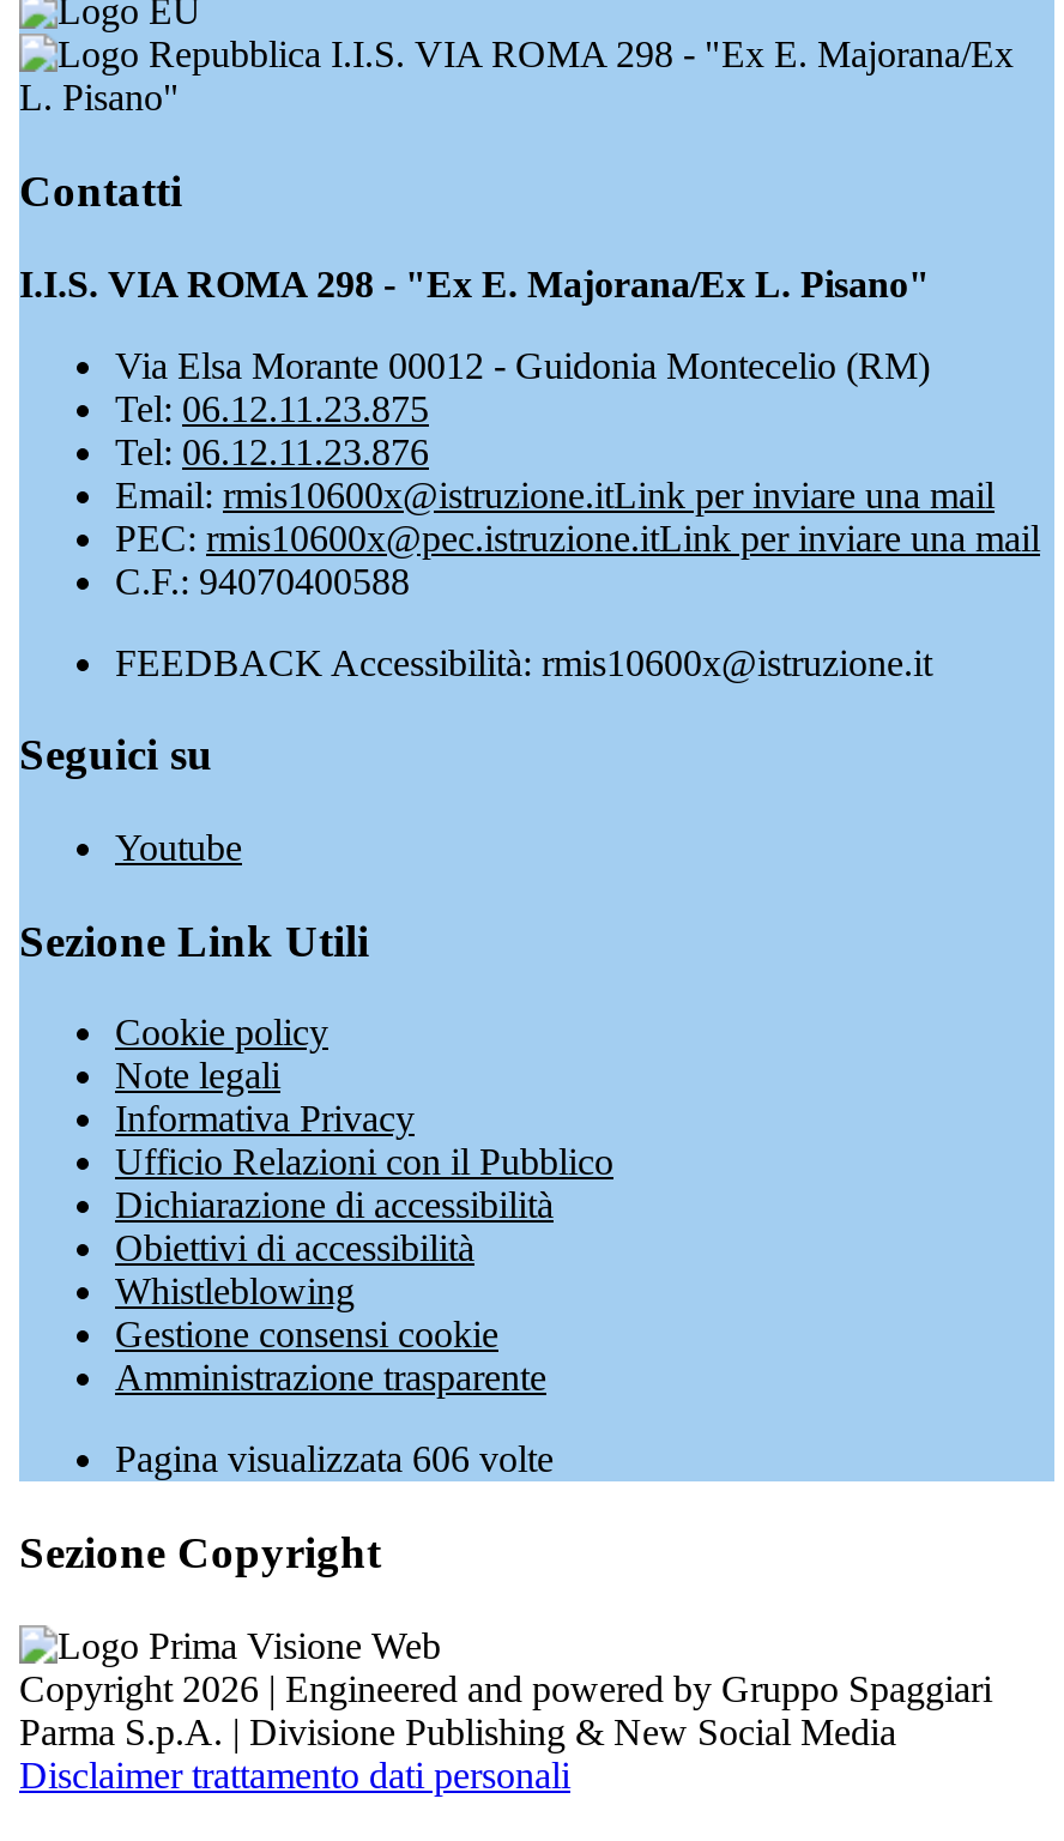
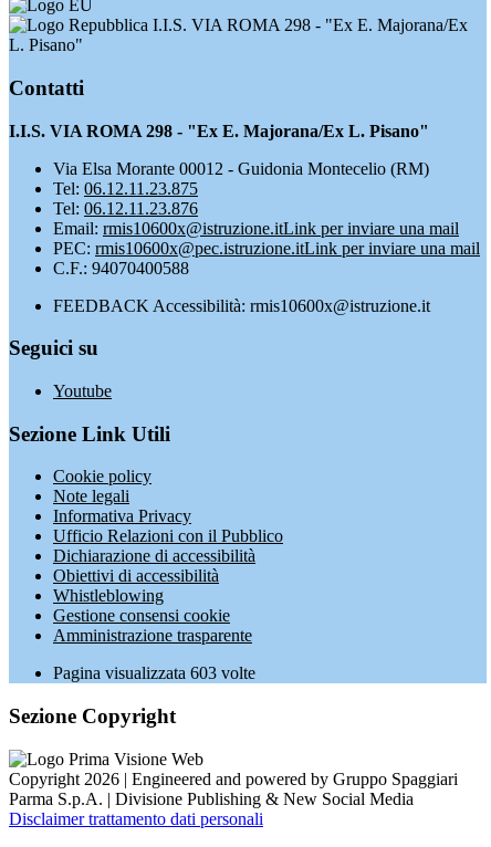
[115,1439,554,1480] Pagina visualizzata 606 volte -> [53,664,255,683] Pagina visualizzata 603 volte

